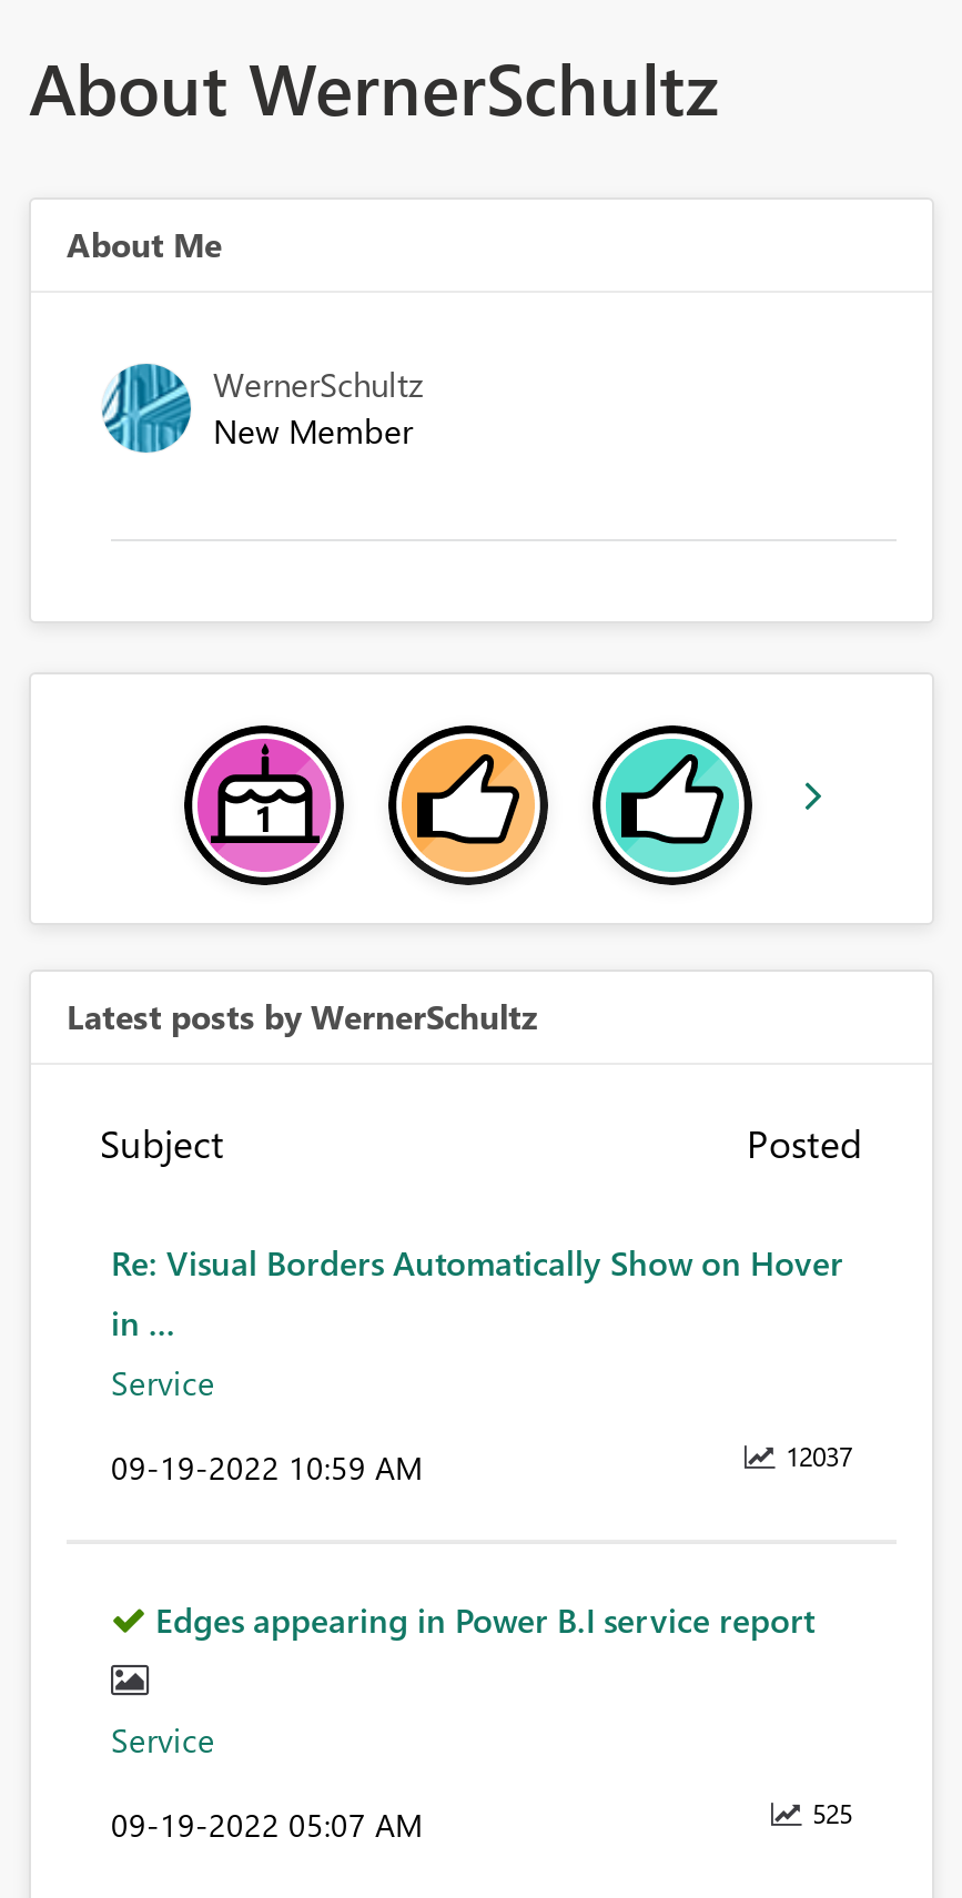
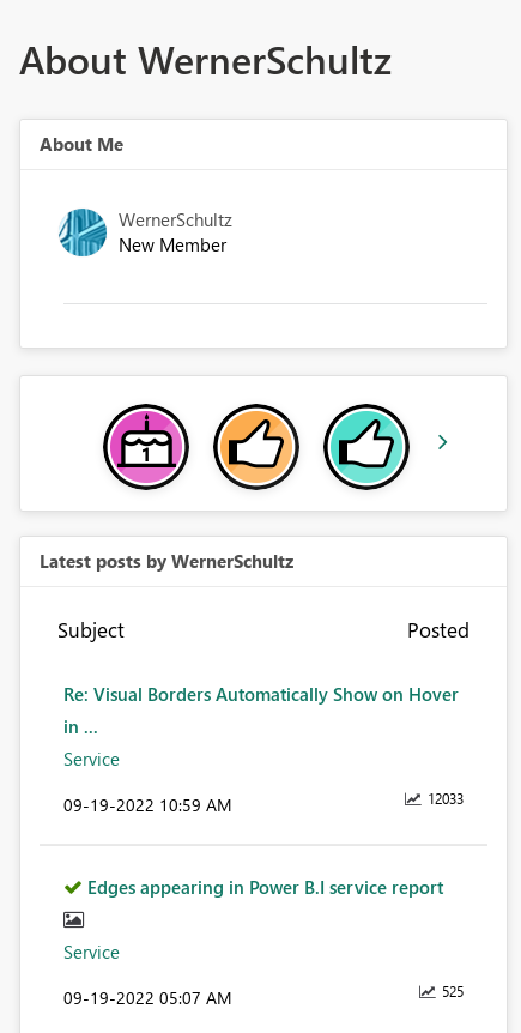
[779,1439,852,1474] 12037 -> [424,789,464,808] 12033

